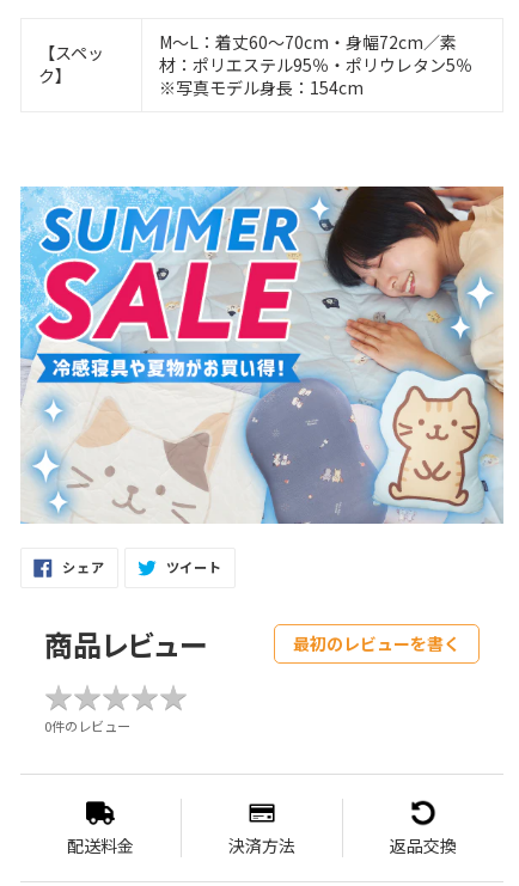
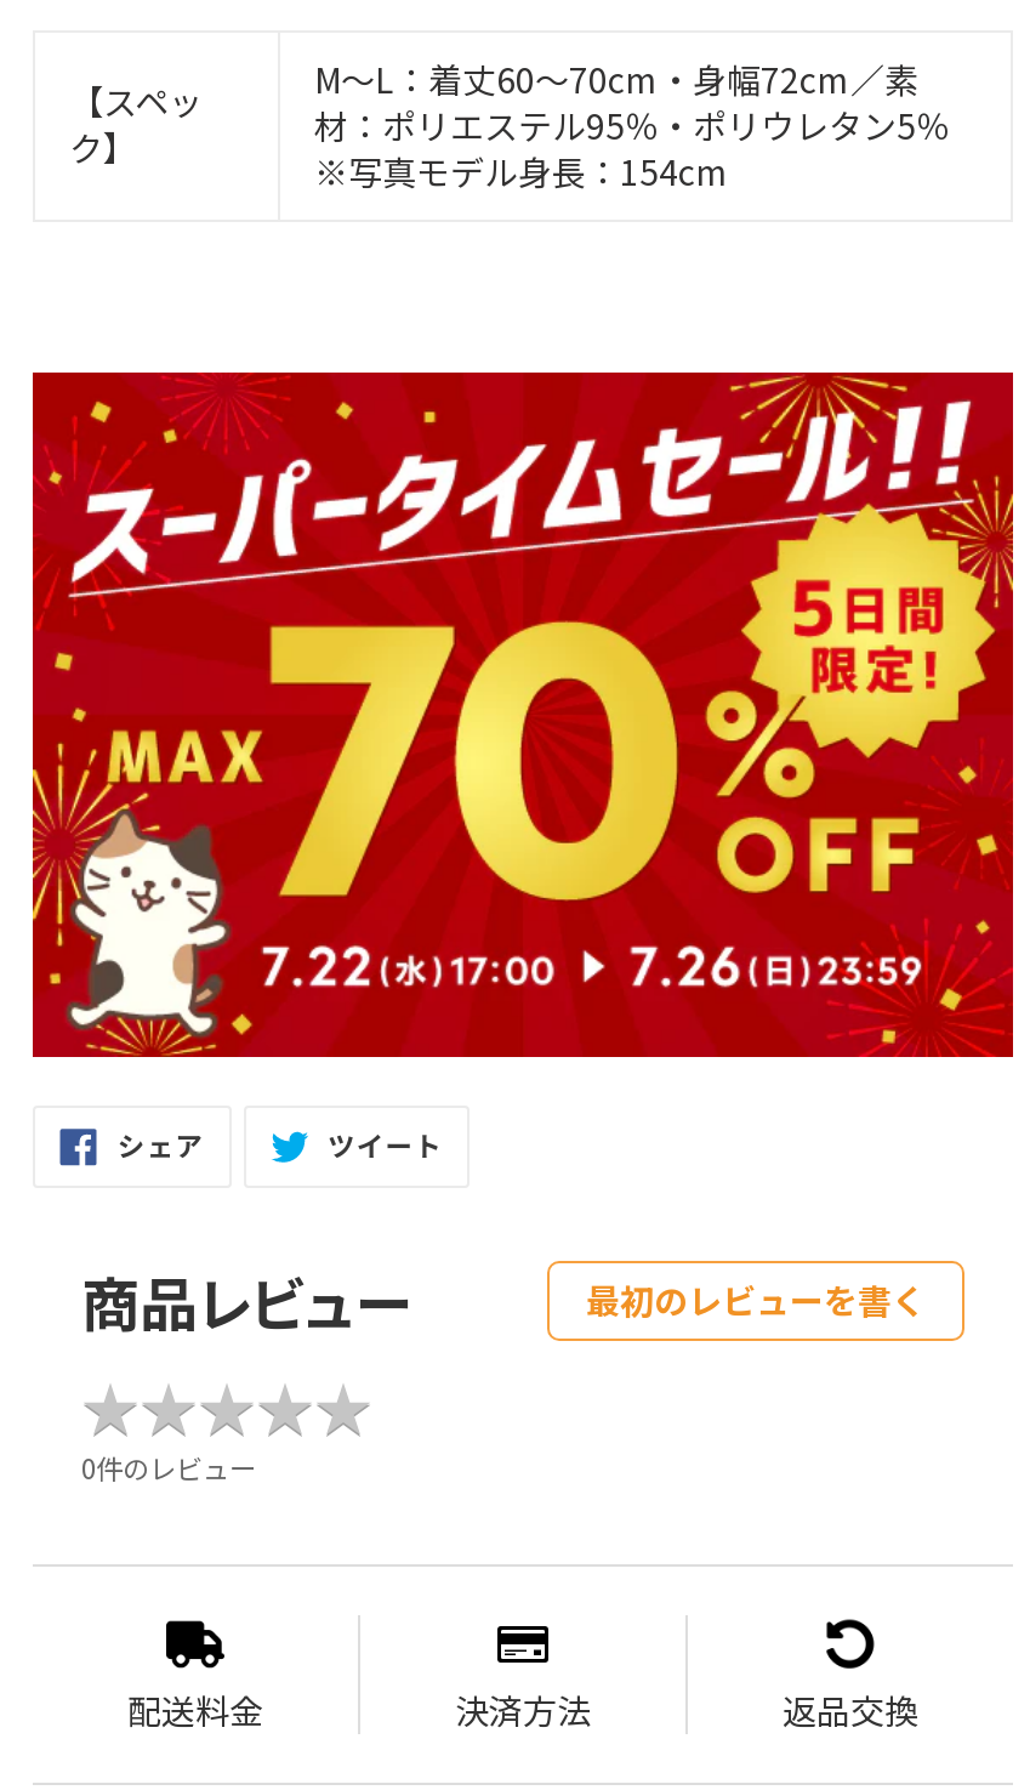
[19,185,505,525] [image] -> [30,370,1015,1059] [image]

